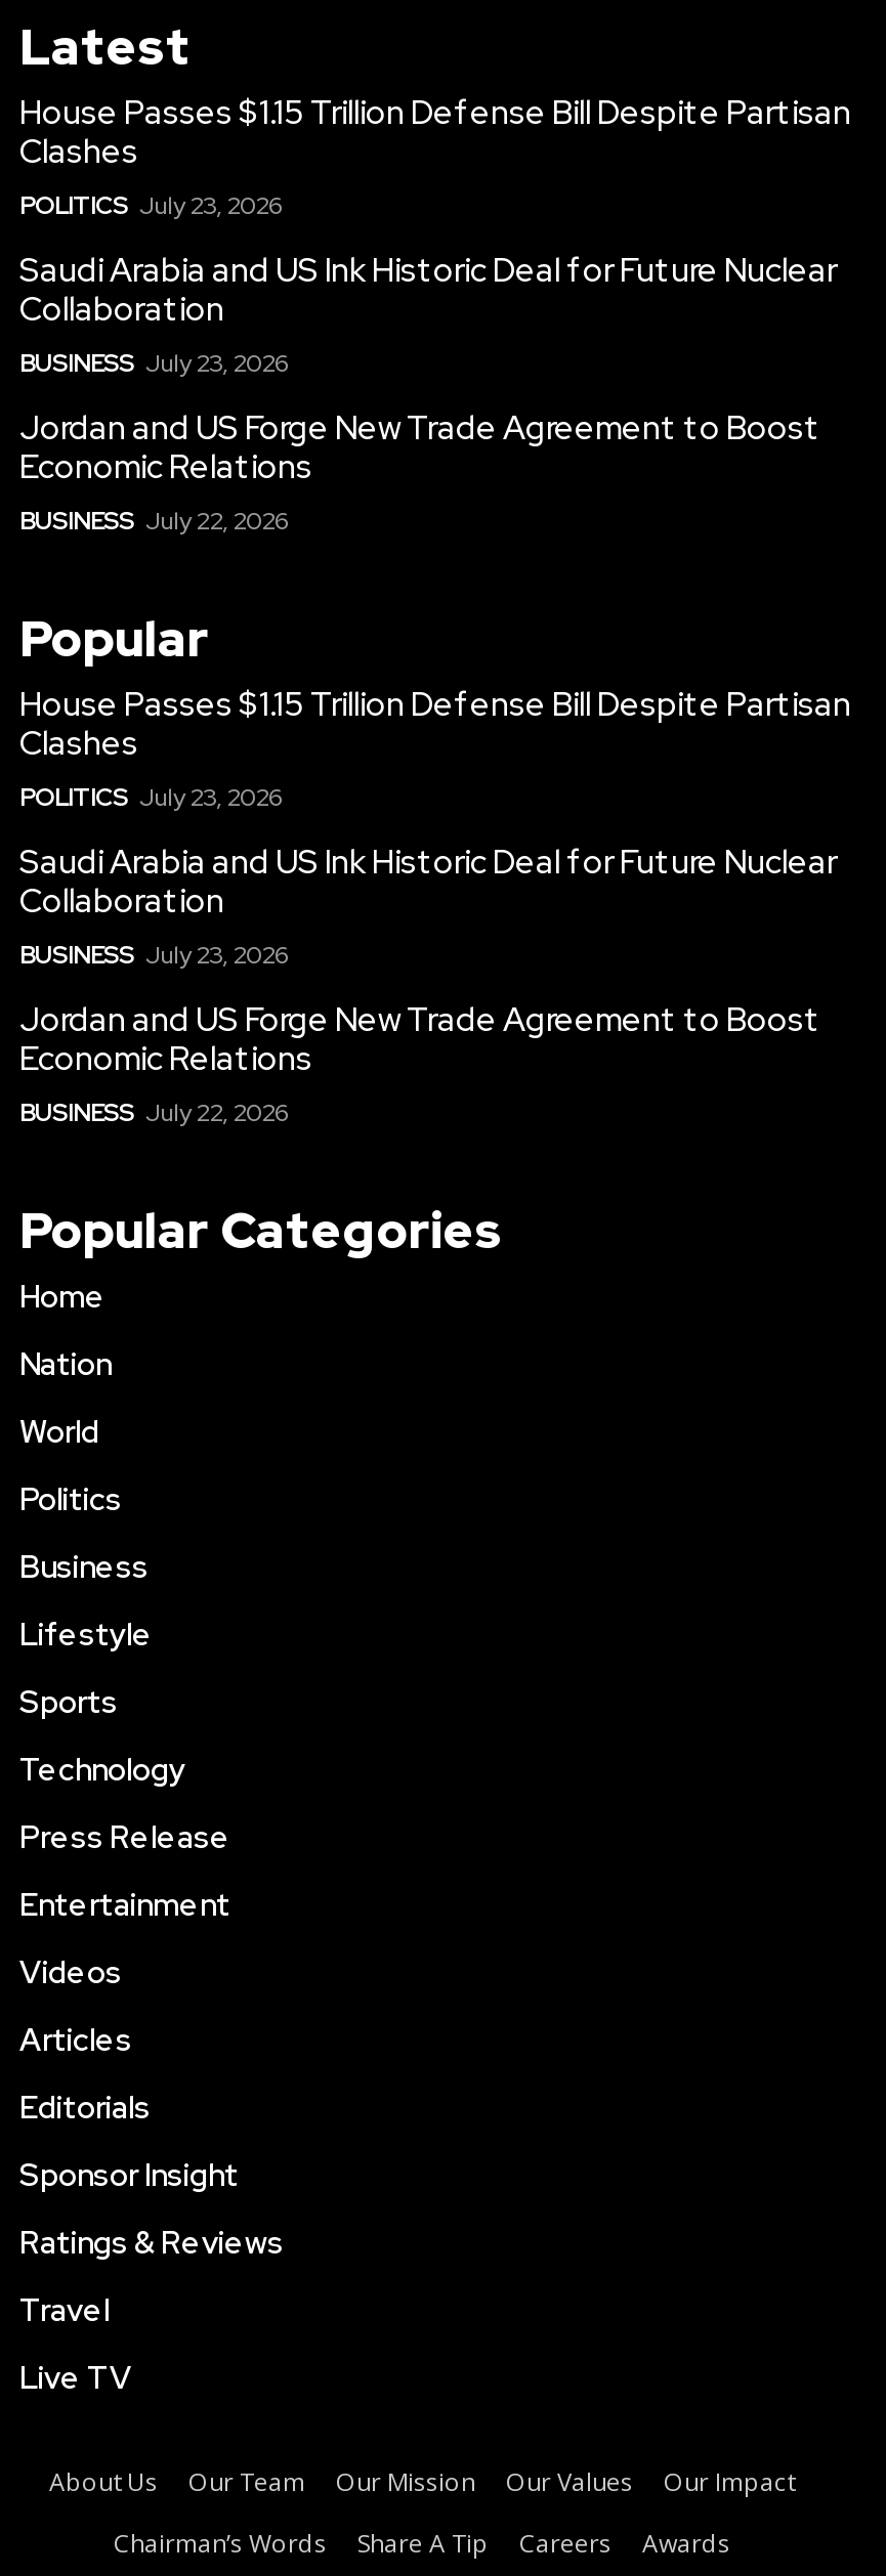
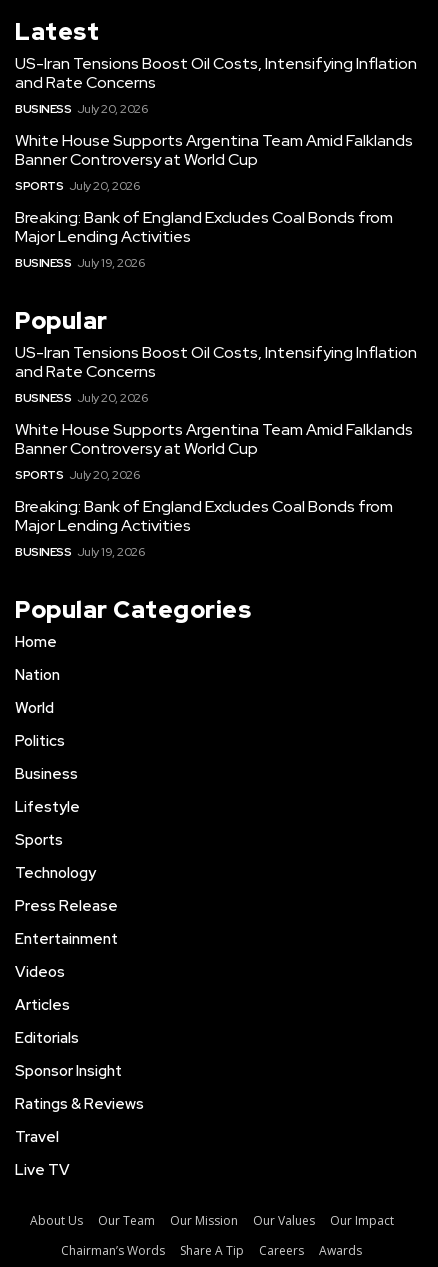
[19,92,851,223] House Passes $1.15 Trillion Defense Bill Despite Partisan | Clashes | POLITICS July 23, 2026 -> [15,53,417,117] US-Iran Tensions Boost Oil Costs, Intensifying Inflation | and Rate Concerns | BUSINESS July 20, 2026
[19,250,837,381] Saudi Arabia and US Ink Historic Deal for Future Nuclear | Collaboration | BUSINESS July 23, 2026 -> [15,130,413,194] White House Supports Argentina Team Amid Falklands | Banner Controversy at World Cup | SPORTS July 20, 2026
[19,407,820,538] Jordan and US Forge New Trade Agreement to Boost | Economic Relations | BUSINESS July 22, 2026 -> [15,207,393,271] Breaking: Bank of England Excludes Coal Bonds from | Major Lending Activities | BUSINESS July 19, 2026
[19,684,851,815] House Passes $1.15 Trillion Defense Bill Despite Partisan | Clashes | POLITICS July 23, 2026 -> [15,342,417,406] US-Iran Tensions Boost Oil Costs, Intensifying Inflation | and Rate Concerns | BUSINESS July 20, 2026
[19,841,837,972] Saudi Arabia and US Ink Historic Deal for Future Nuclear | Collaboration | BUSINESS July 23, 2026 -> [15,419,413,483] White House Supports Argentina Team Amid Falklands | Banner Controversy at World Cup | SPORTS July 20, 2026
[19,999,820,1130] Jordan and US Forge New Trade Agreement to Boost | Economic Relations | BUSINESS July 22, 2026 -> [15,496,393,560] Breaking: Bank of England Excludes Coal Bonds from | Major Lending Activities | BUSINESS July 19, 2026

